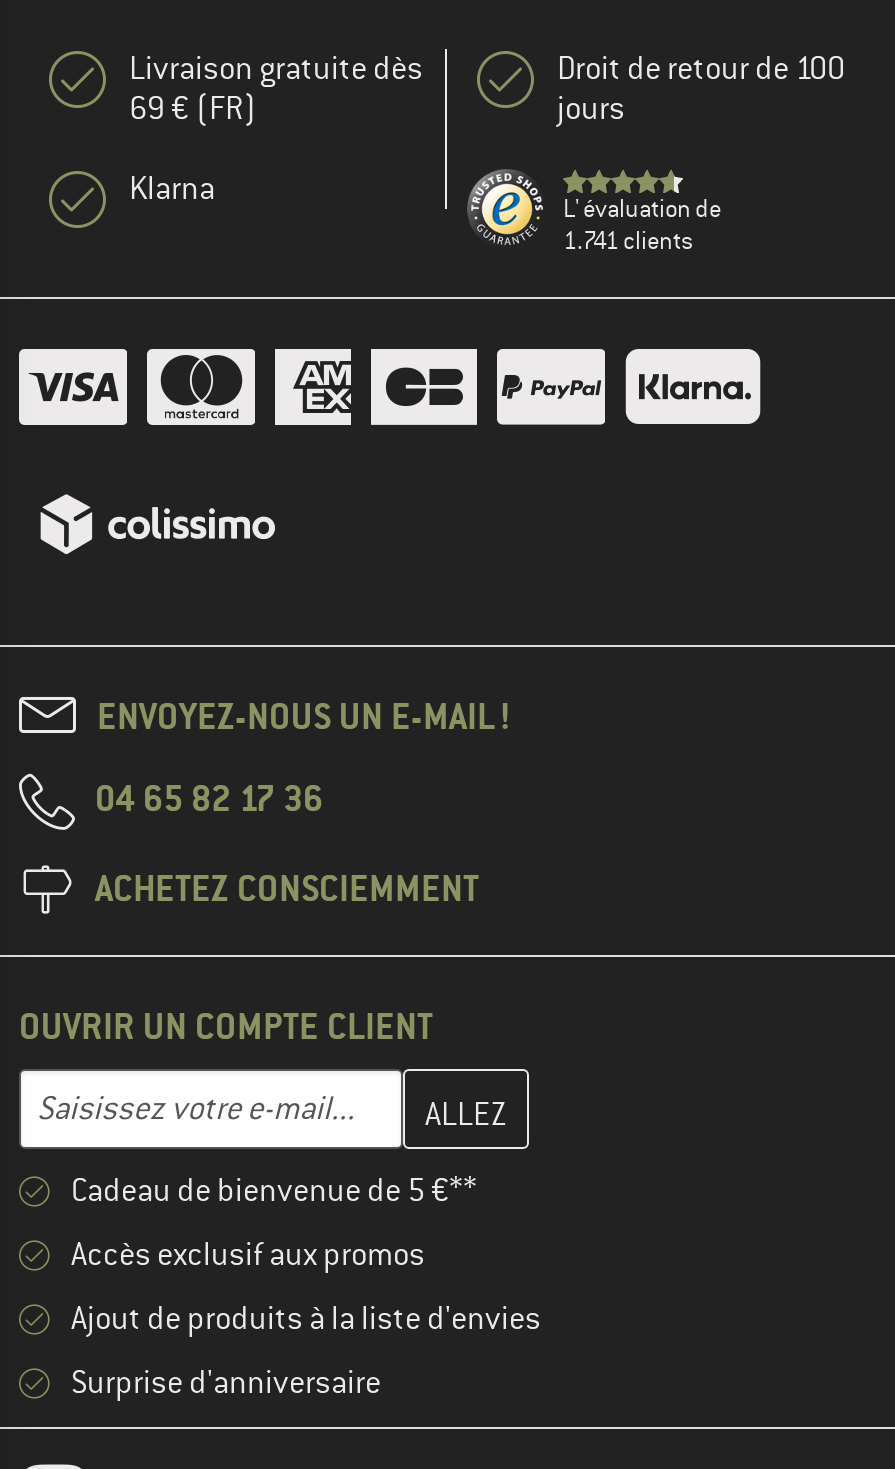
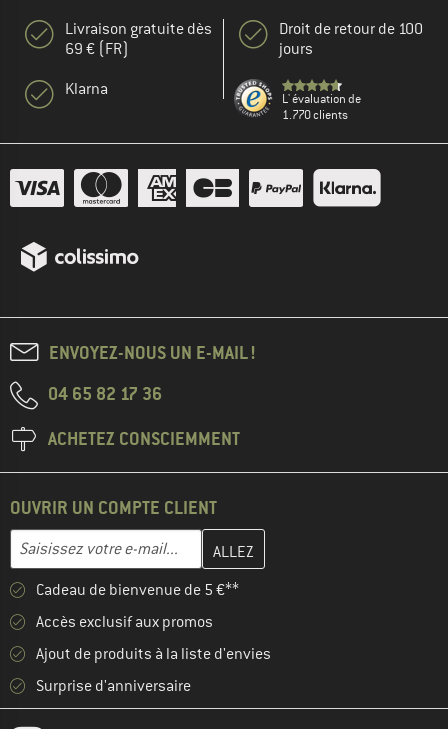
[563,226,693,258] 1.741 clients -> [282,107,348,123] 1.770 clients

